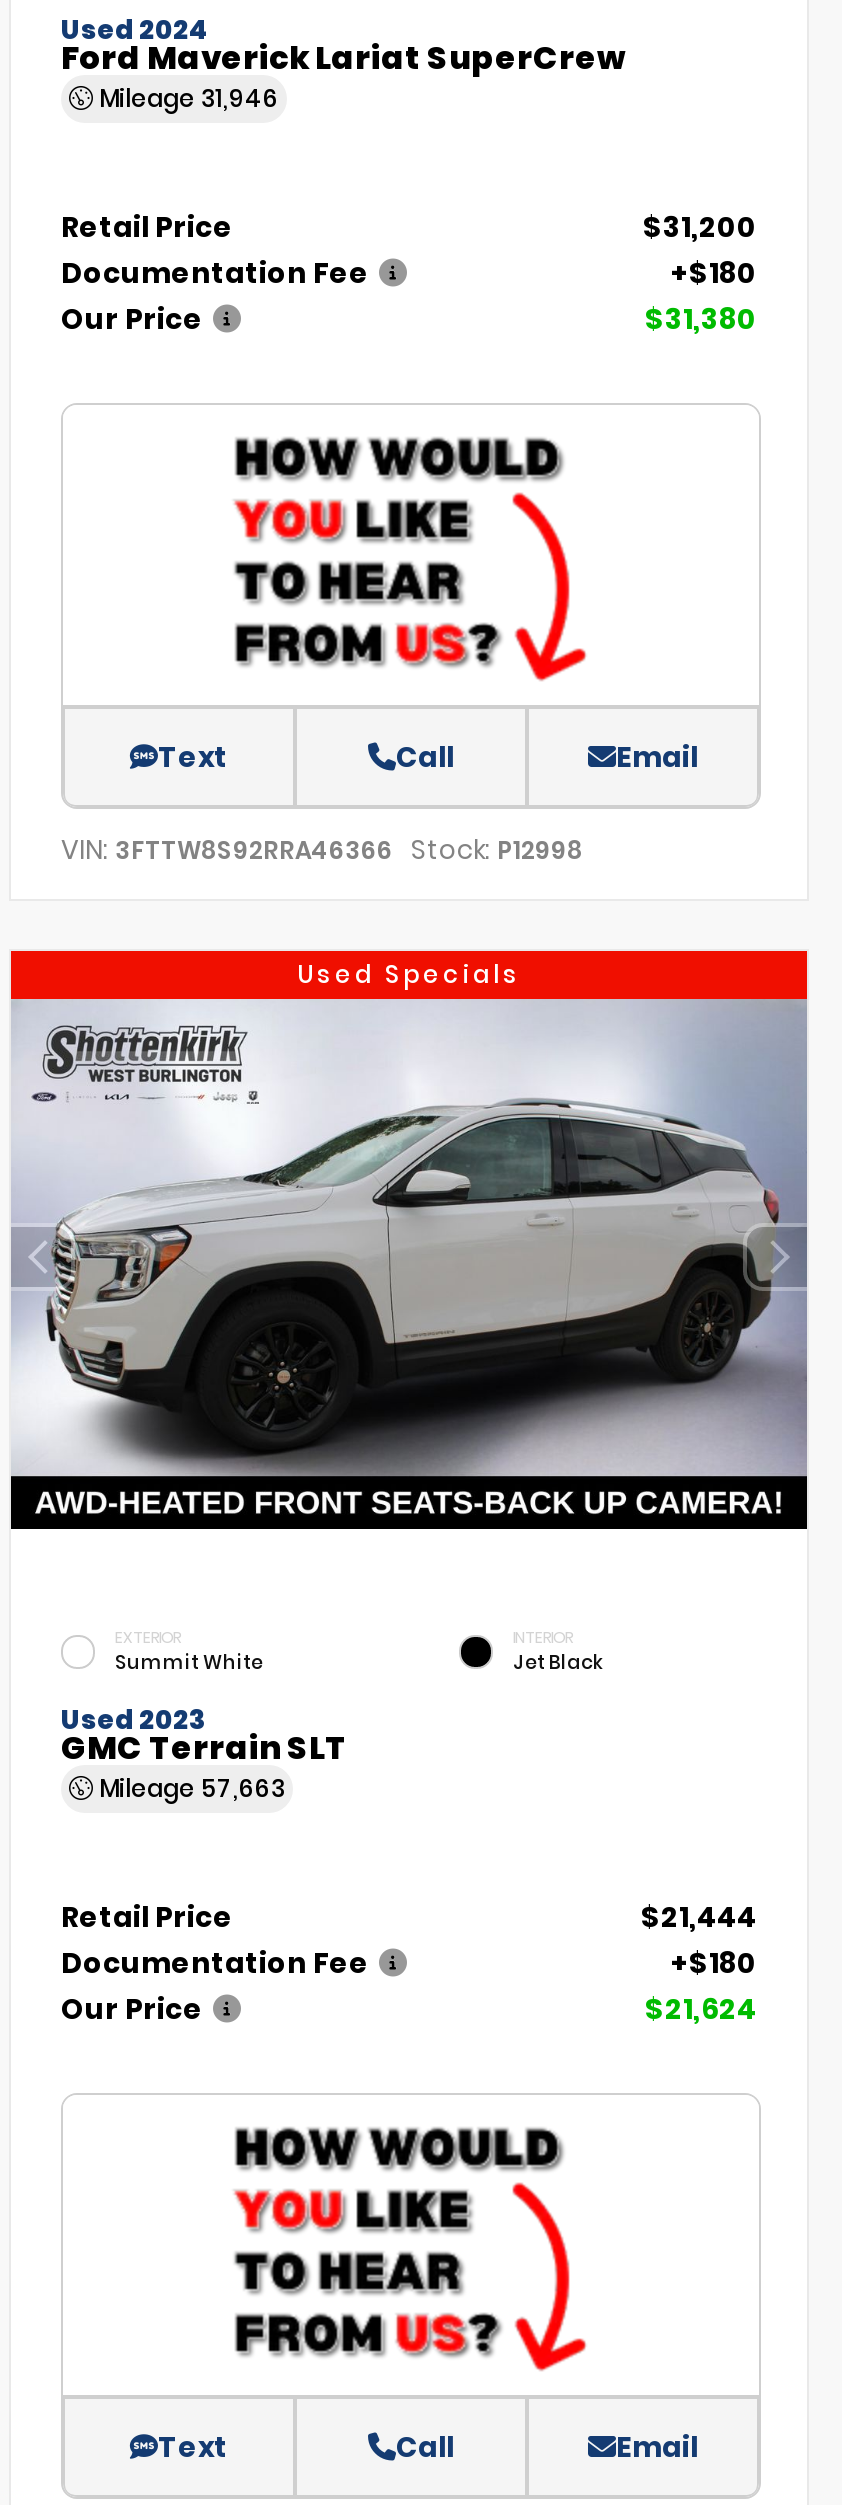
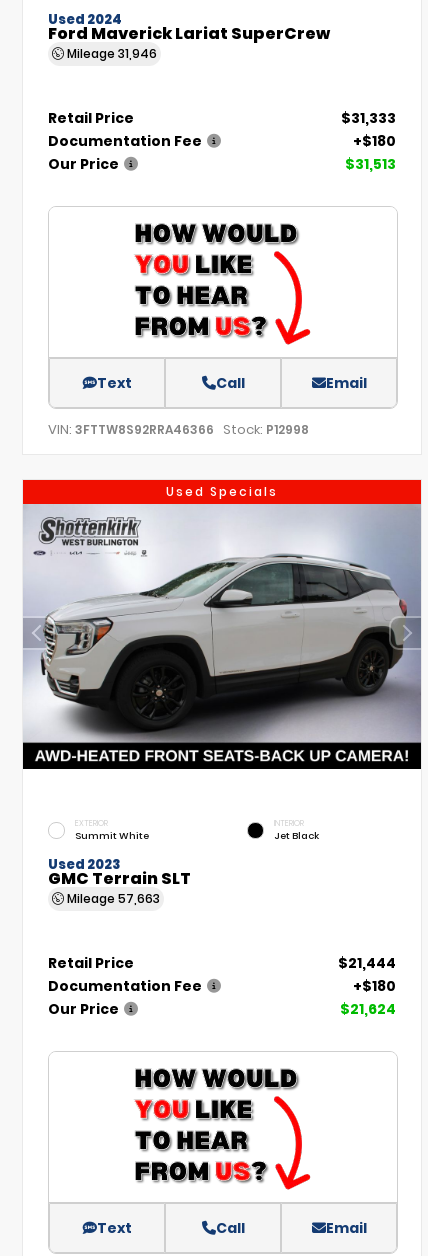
[643,206,757,246] $31,200 -> [341,107,396,127] $31,333
[645,298,757,338] $31,380 -> [345,153,396,173] $31,513

